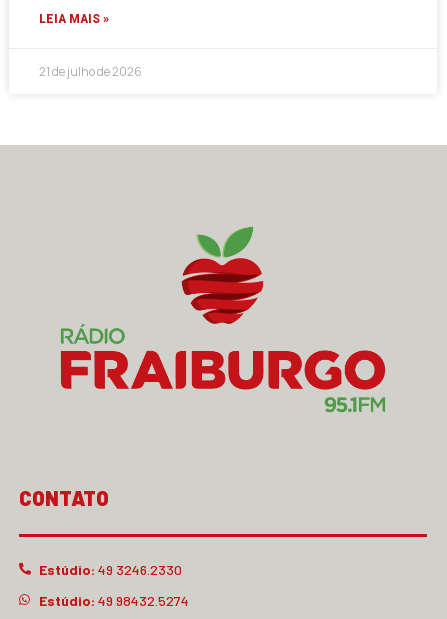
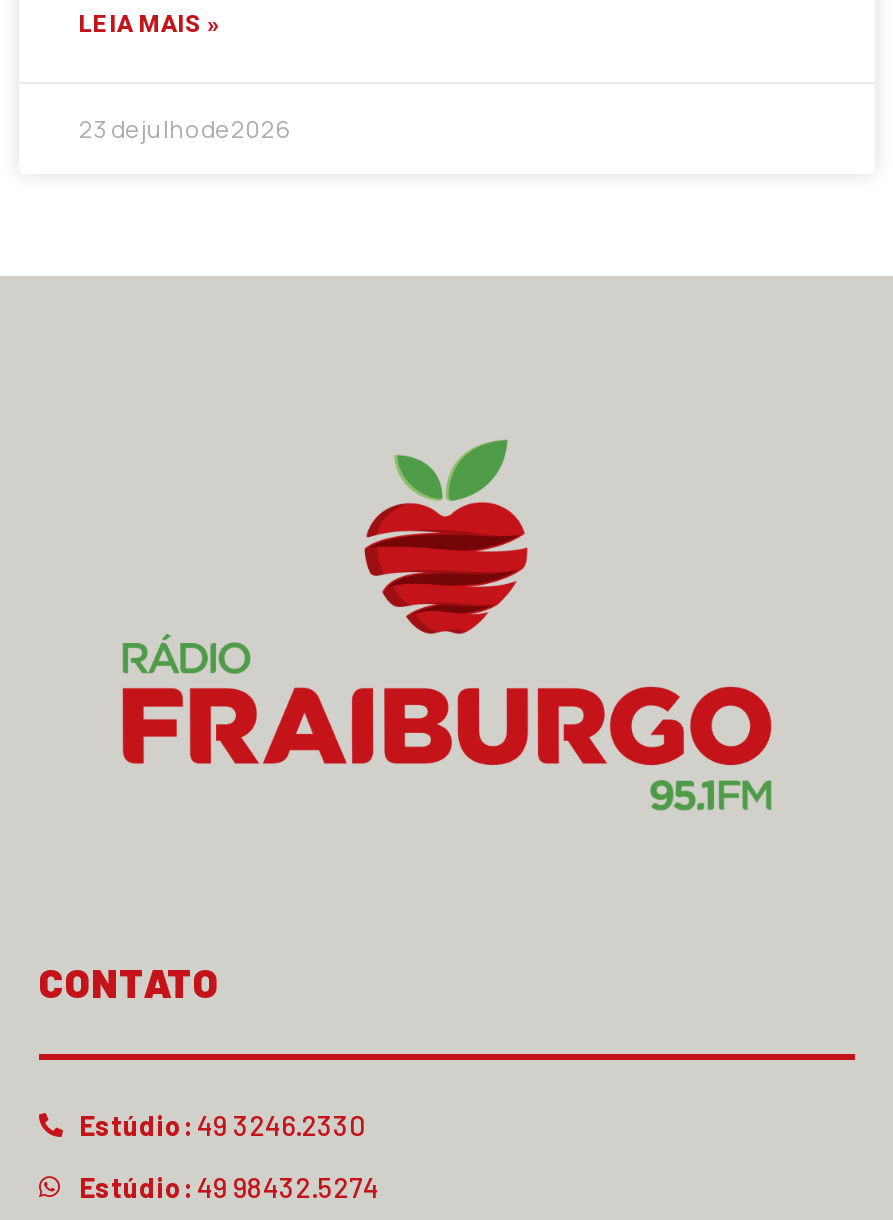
[39,63,142,80] 21 de julho de 2026 -> [79,113,291,147] 23 de julho de 2026

